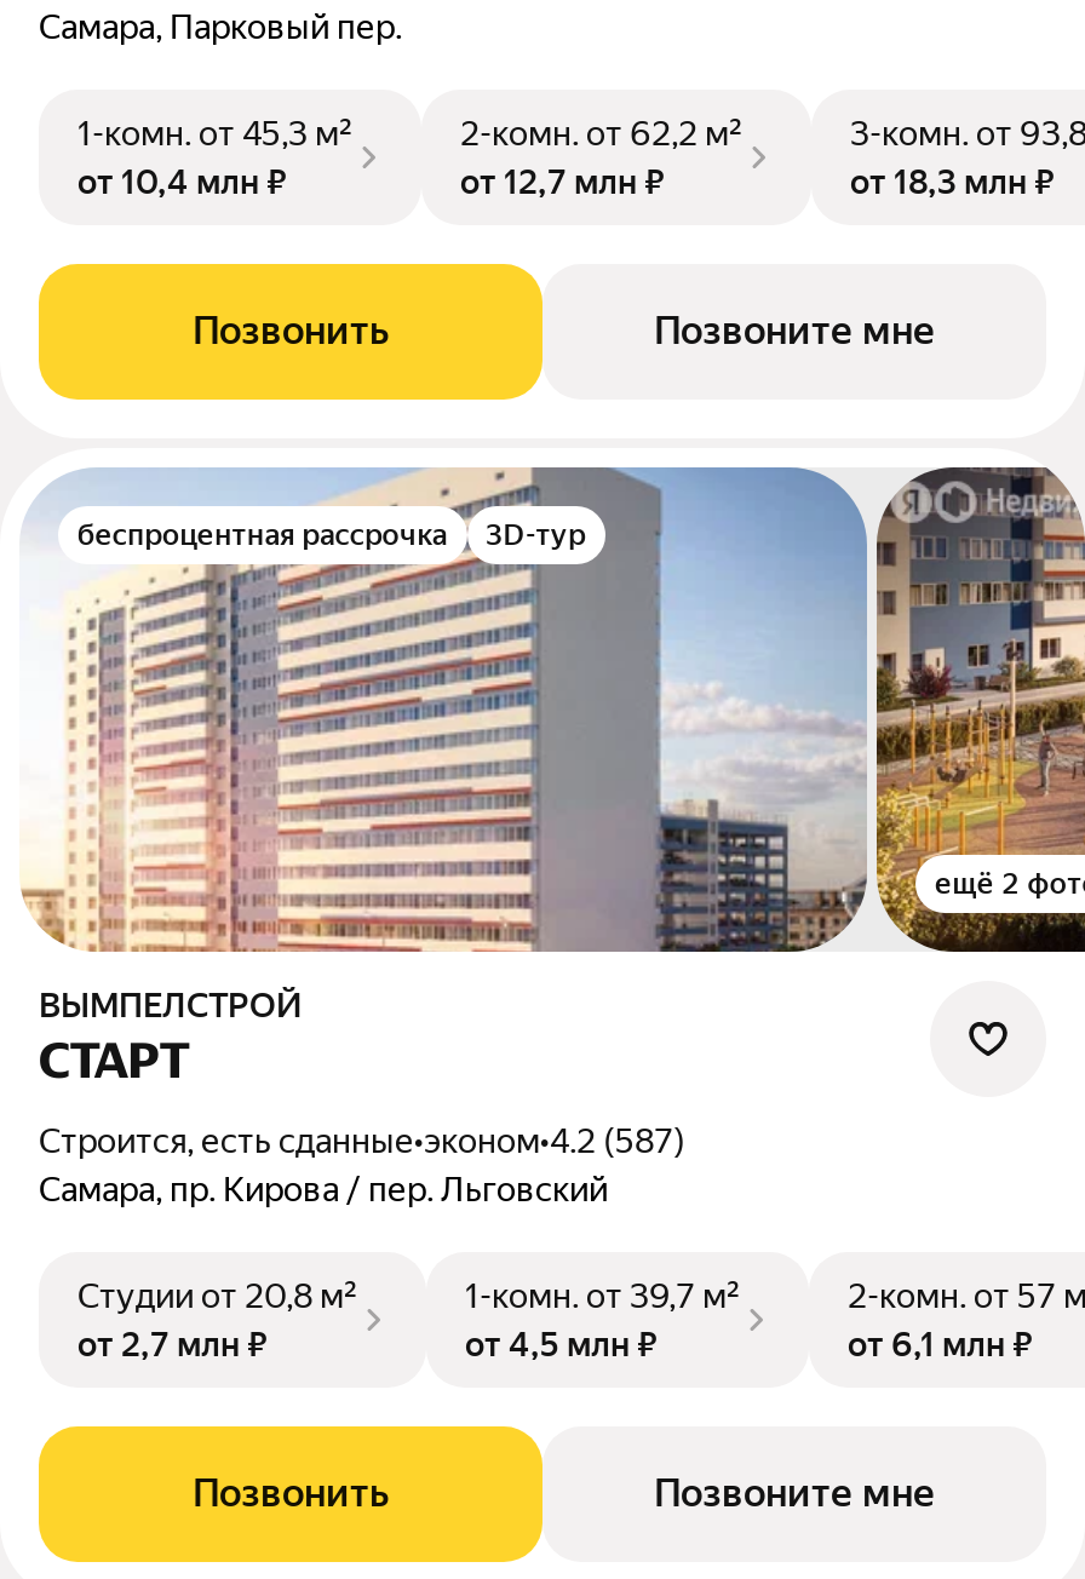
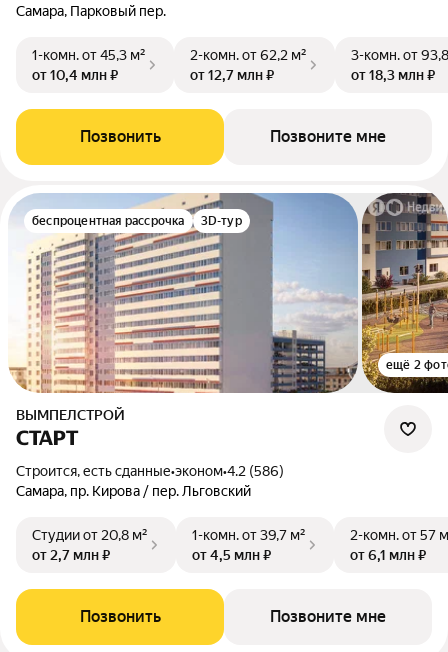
[61,1121,685,1160] Строится, есть сданные•эконом•4.2 (587) -> [25,463,284,479] Строится, есть сданные•эконом•4.2 (586)

